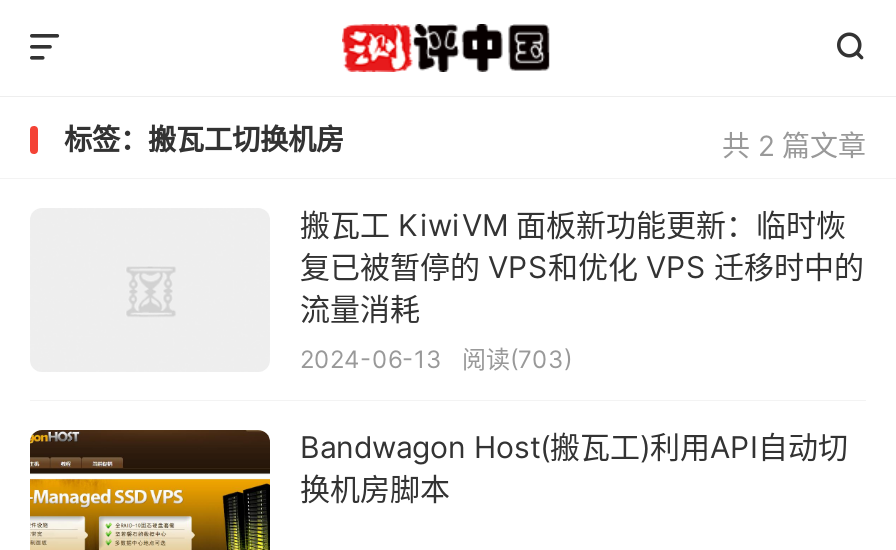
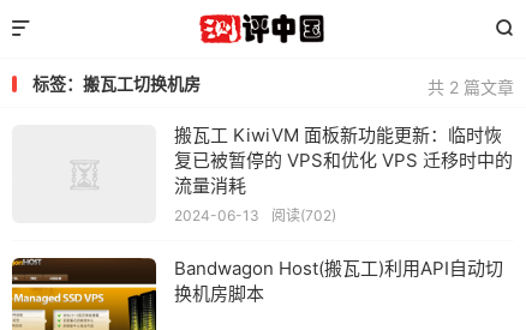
[300,344,572,374] 2024-06-13 阅读(703) -> [174,206,336,224] 2024-06-13 阅读(702)

